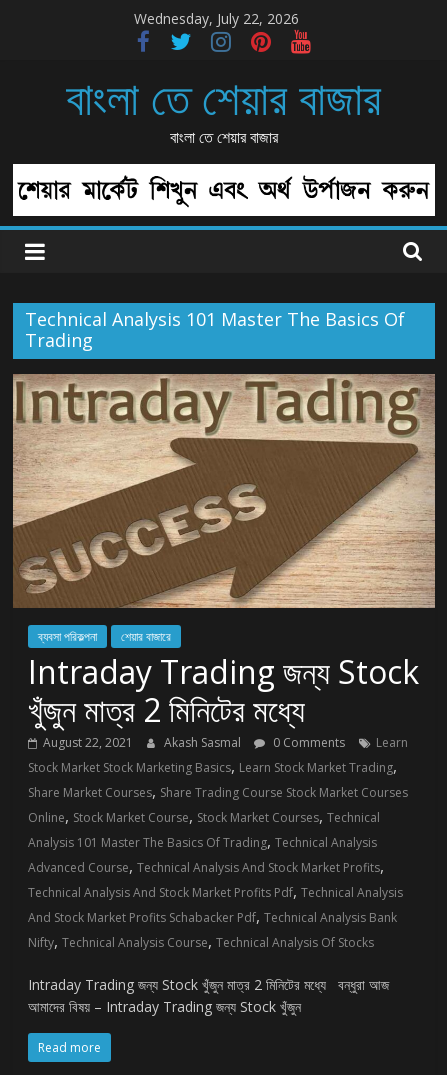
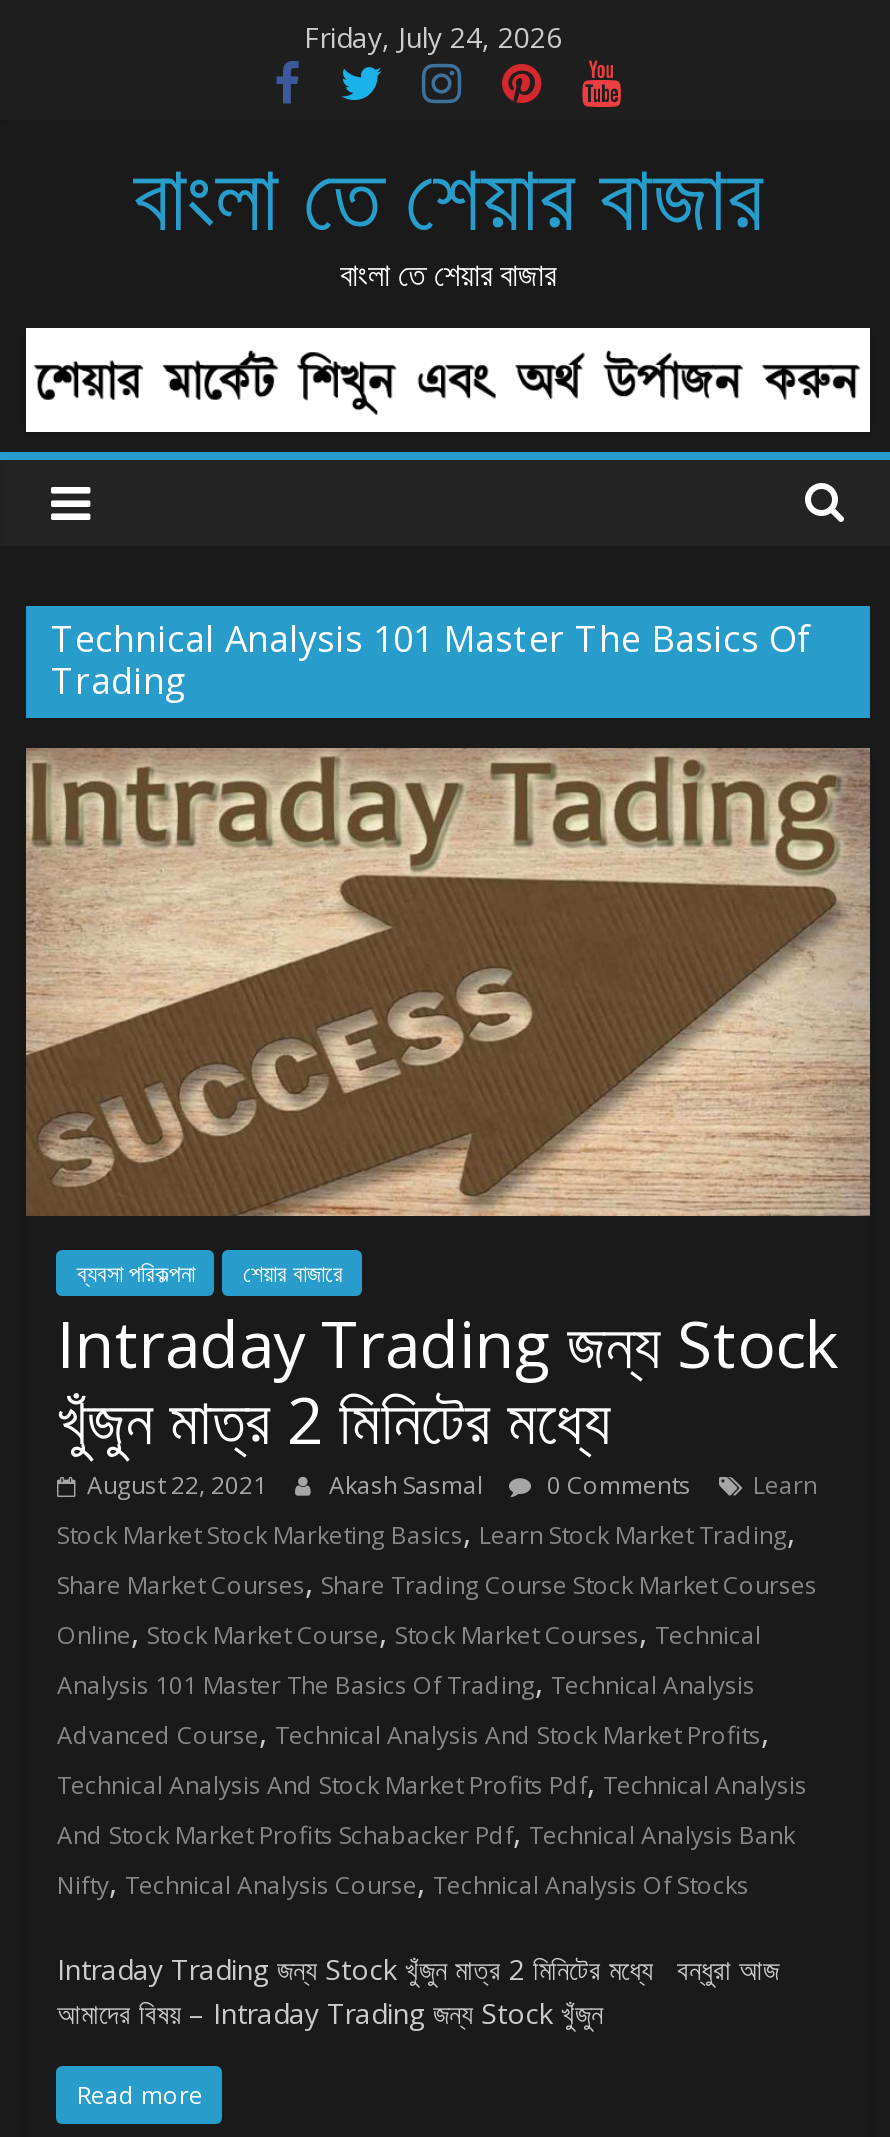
[134,9,299,28] Wednesday, July 22, 2026 -> [304,18,562,56] Friday, July 24, 2026

